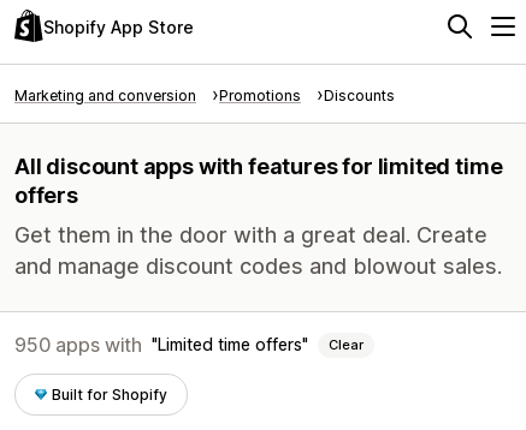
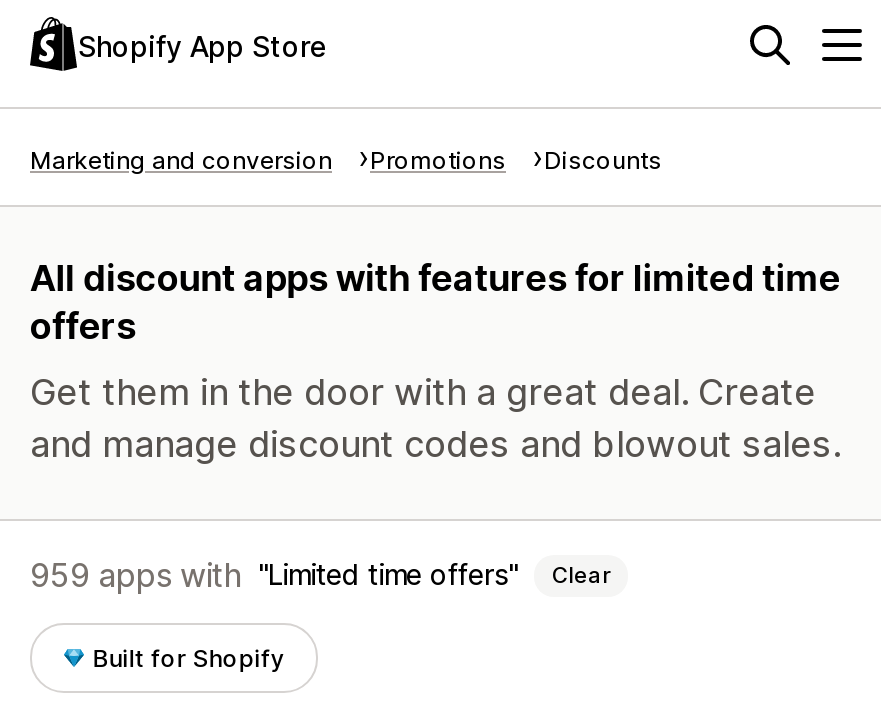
[14,333,364,357] 950 apps with Limited time offers Clear -> [30,555,610,595] 959 apps with Limited time offers Clear

